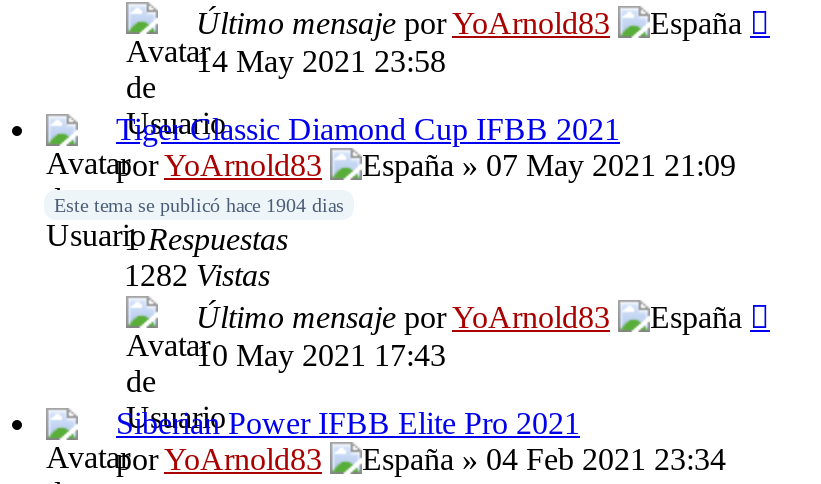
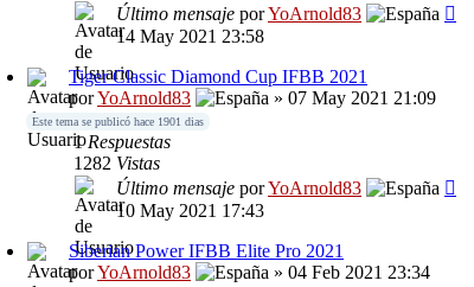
[54,193,344,215] Este tema se publicó hace 1904 dias -> [32,115,204,128] Este tema se publicó hace 1901 dias

